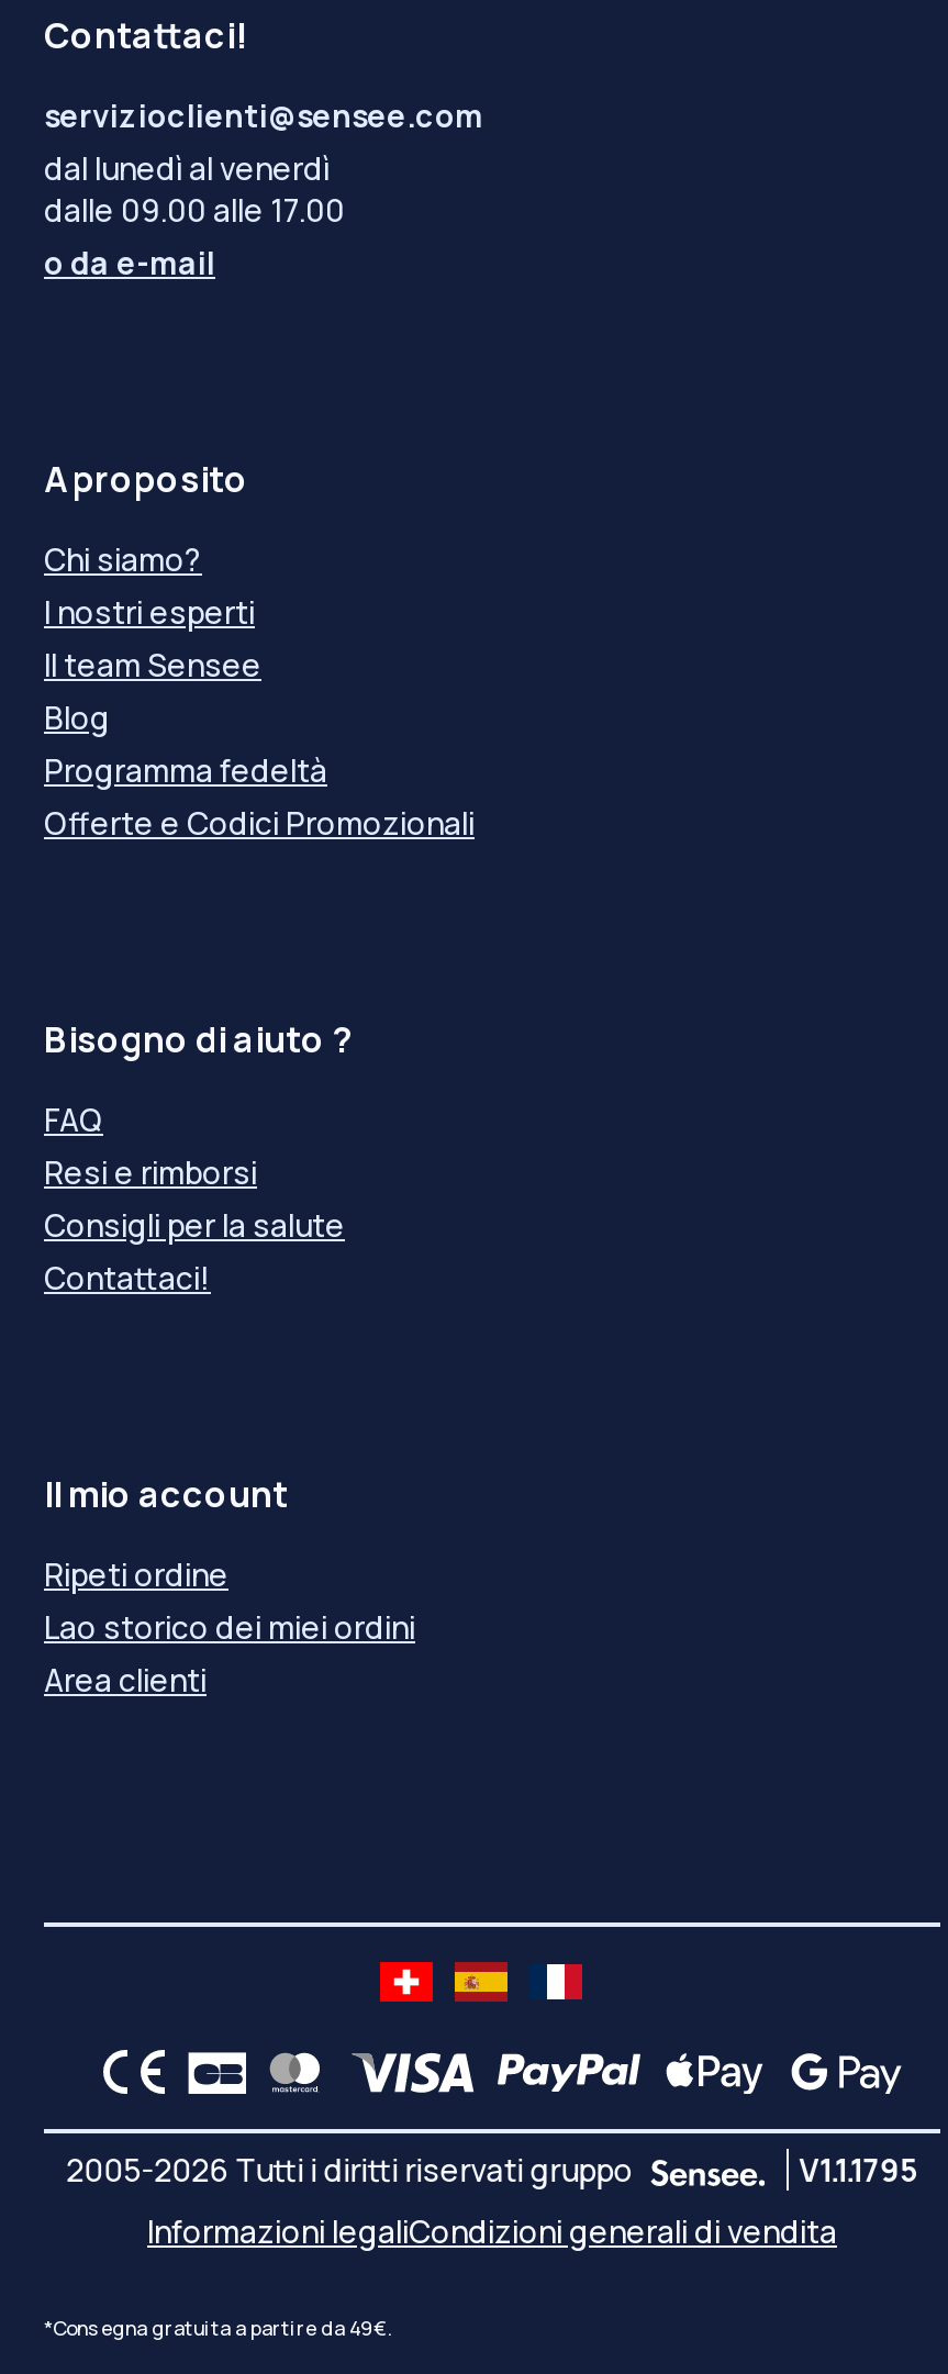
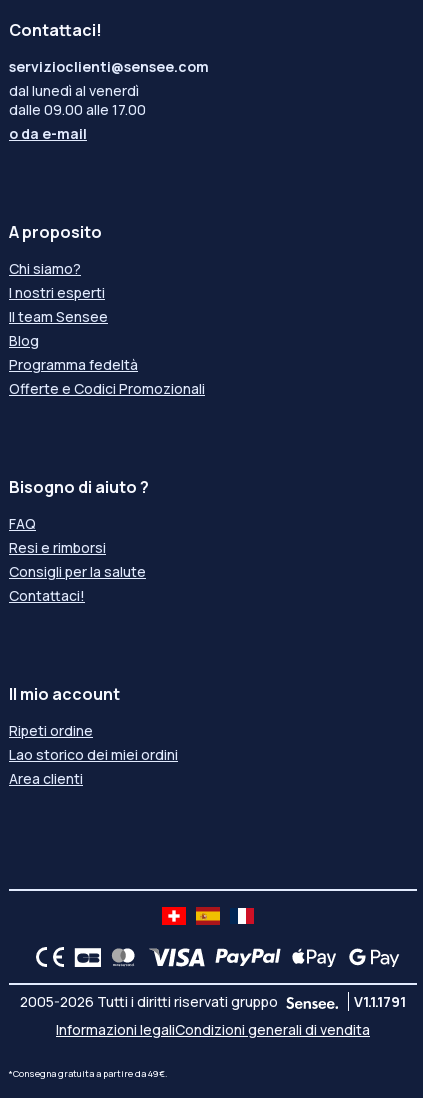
[799,2149,918,2191] V1.1.1795 -> [354,992,406,1011] V1.1.1791

